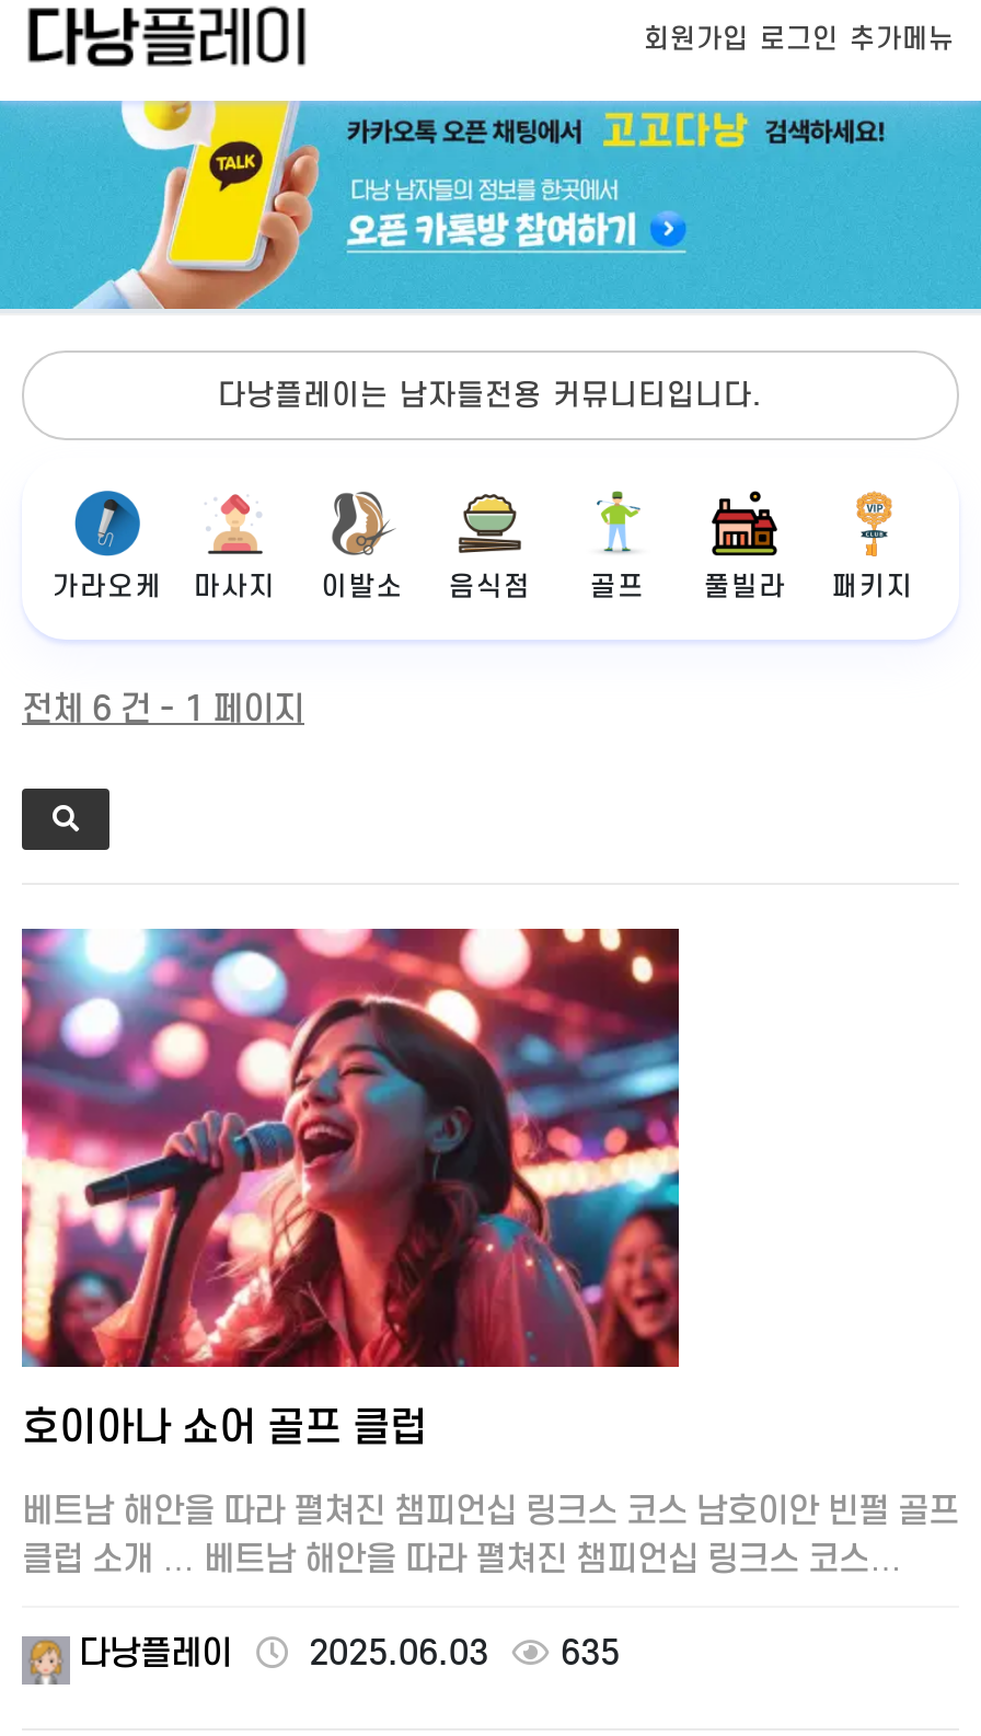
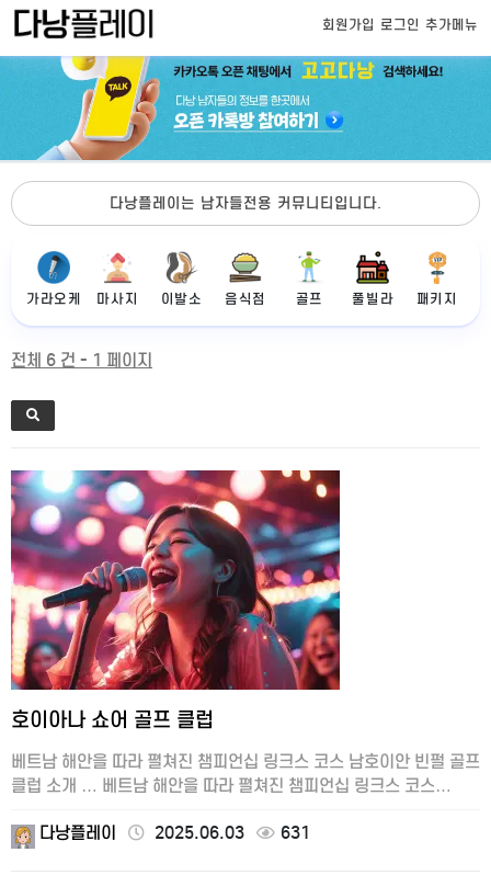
[70,1632,620,1674] 다낭플레이 2025.06.03 635 -> [35,822,310,843] 다낭플레이 2025.06.03 631

